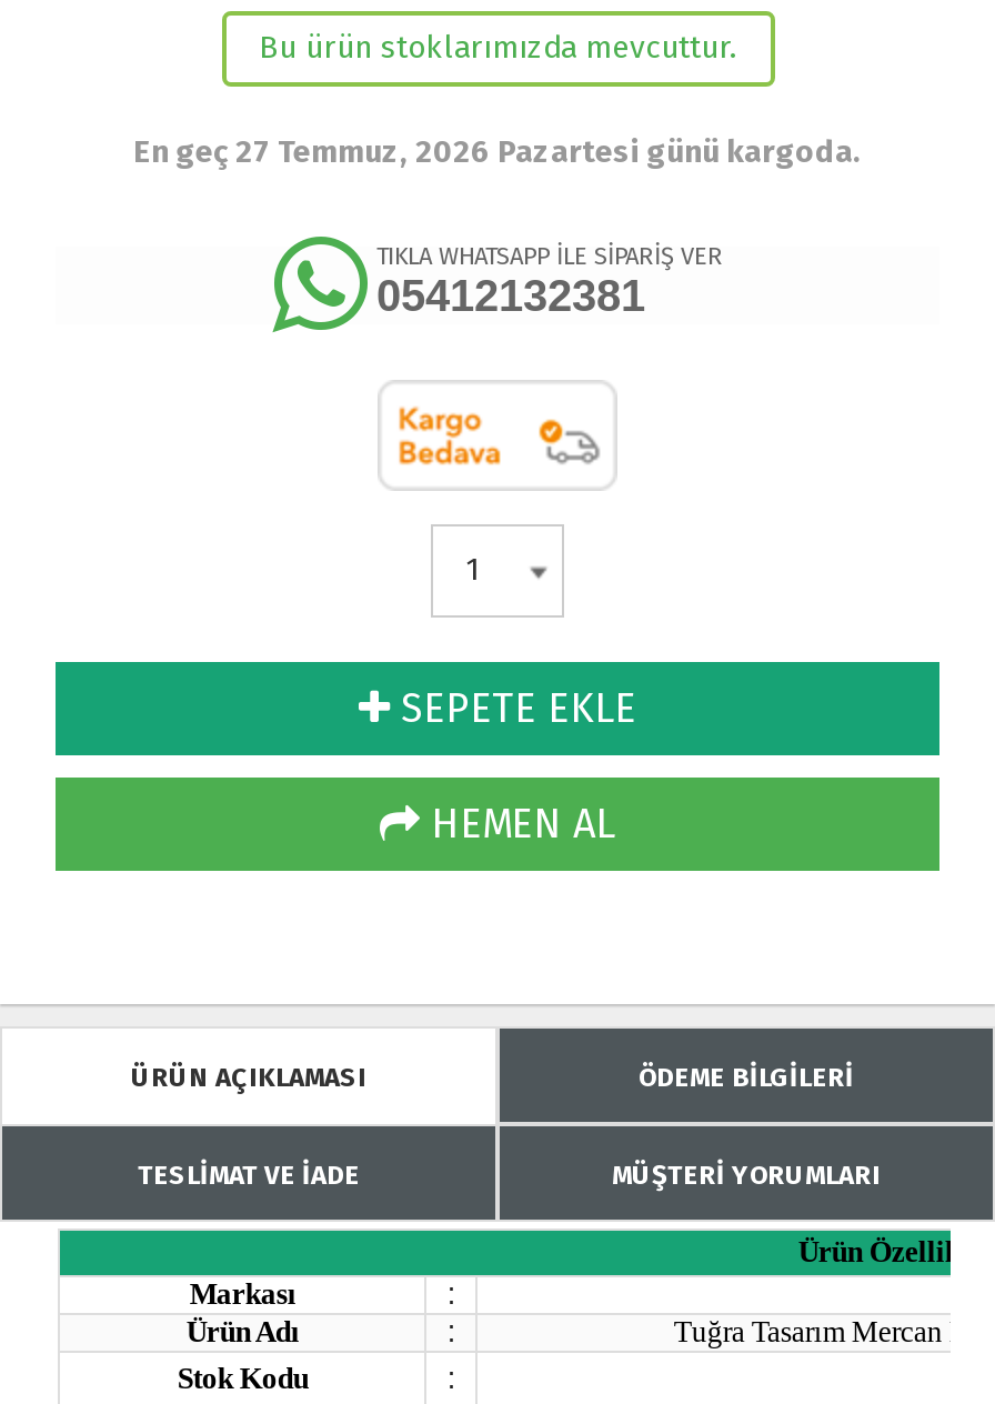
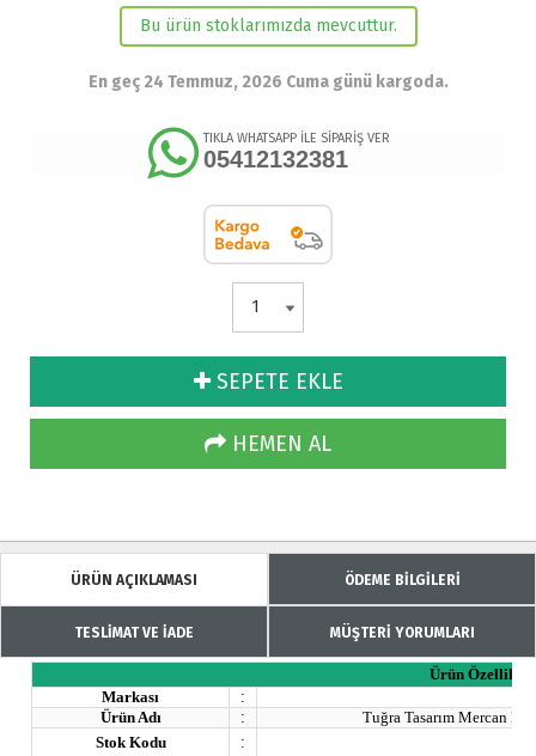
[133,133,862,171] En geç 27 Temmuz, 2026 Pazartesi günü kargoda. -> [88,72,448,92] En geç 24 Temmuz, 2026 Cuma günü kargoda.

